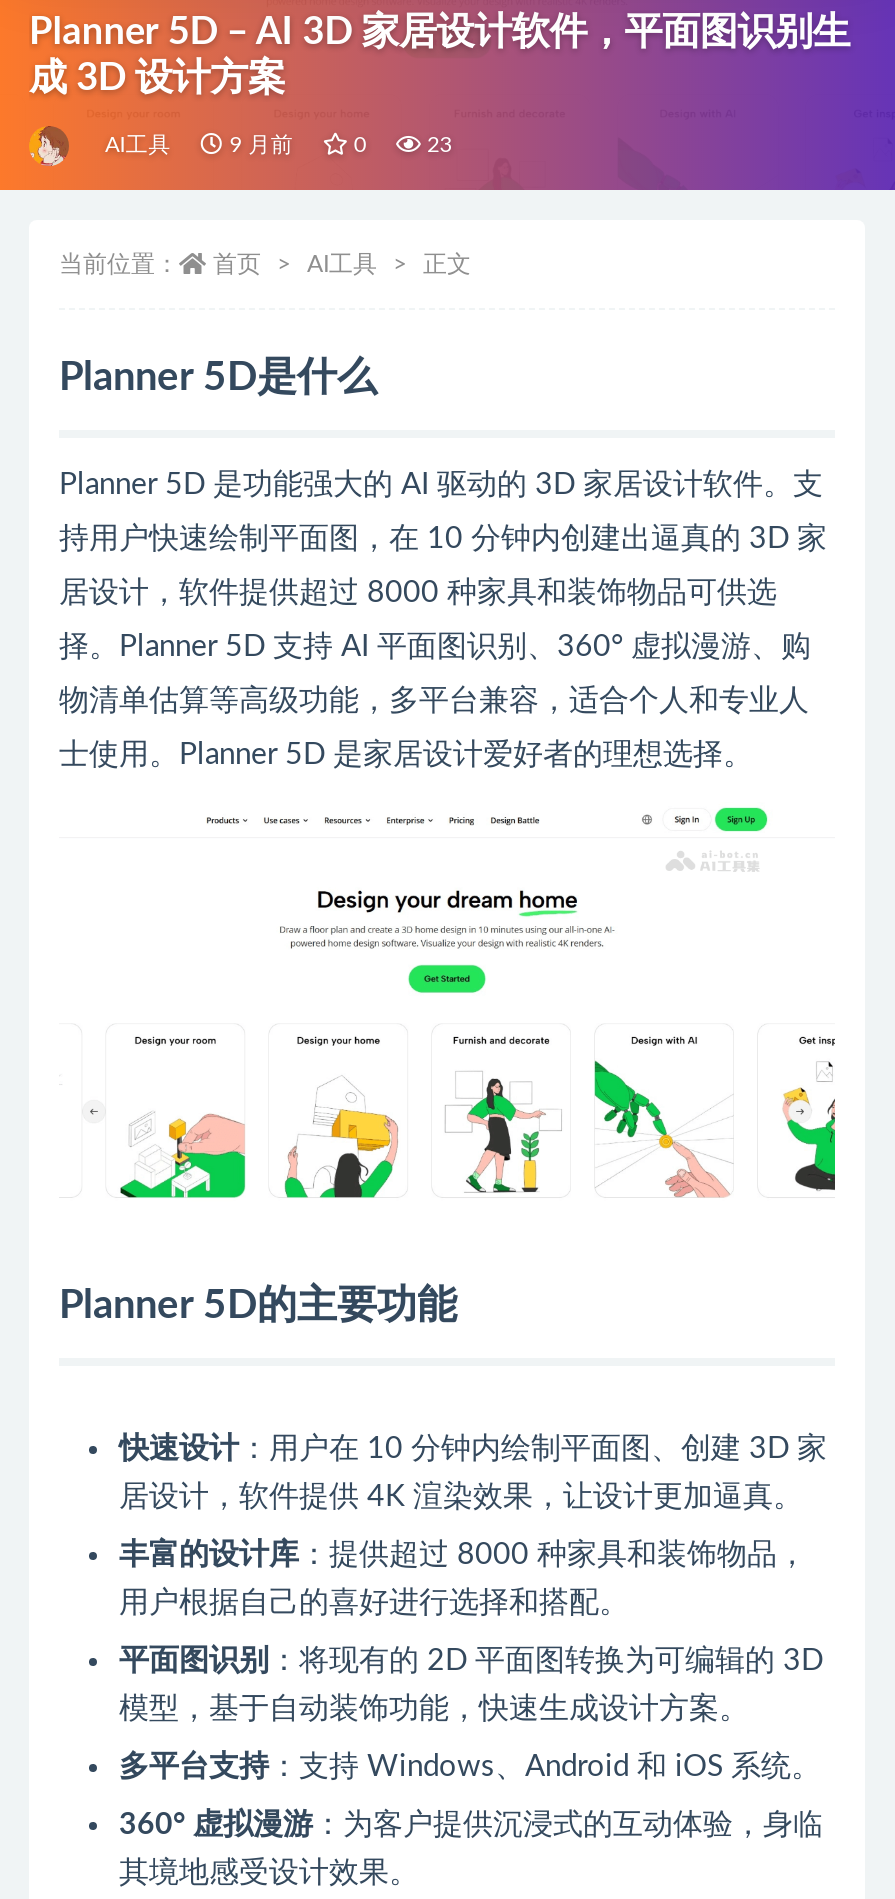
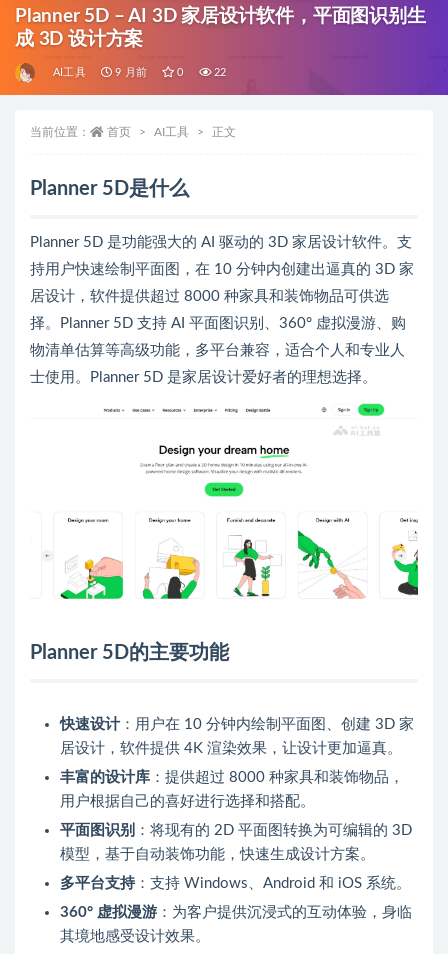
[421,134,452,156] 23 -> [211,67,226,78] 22

